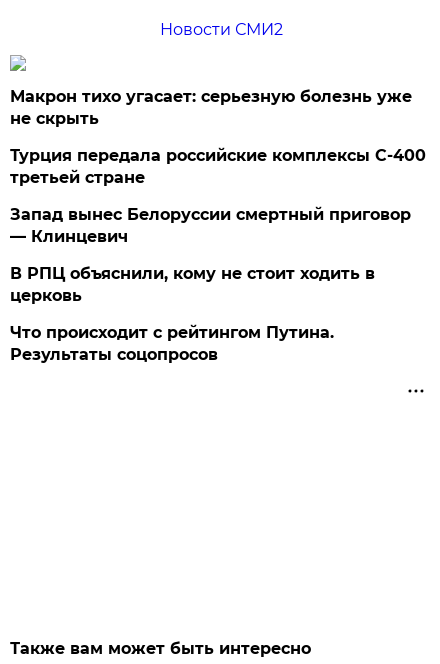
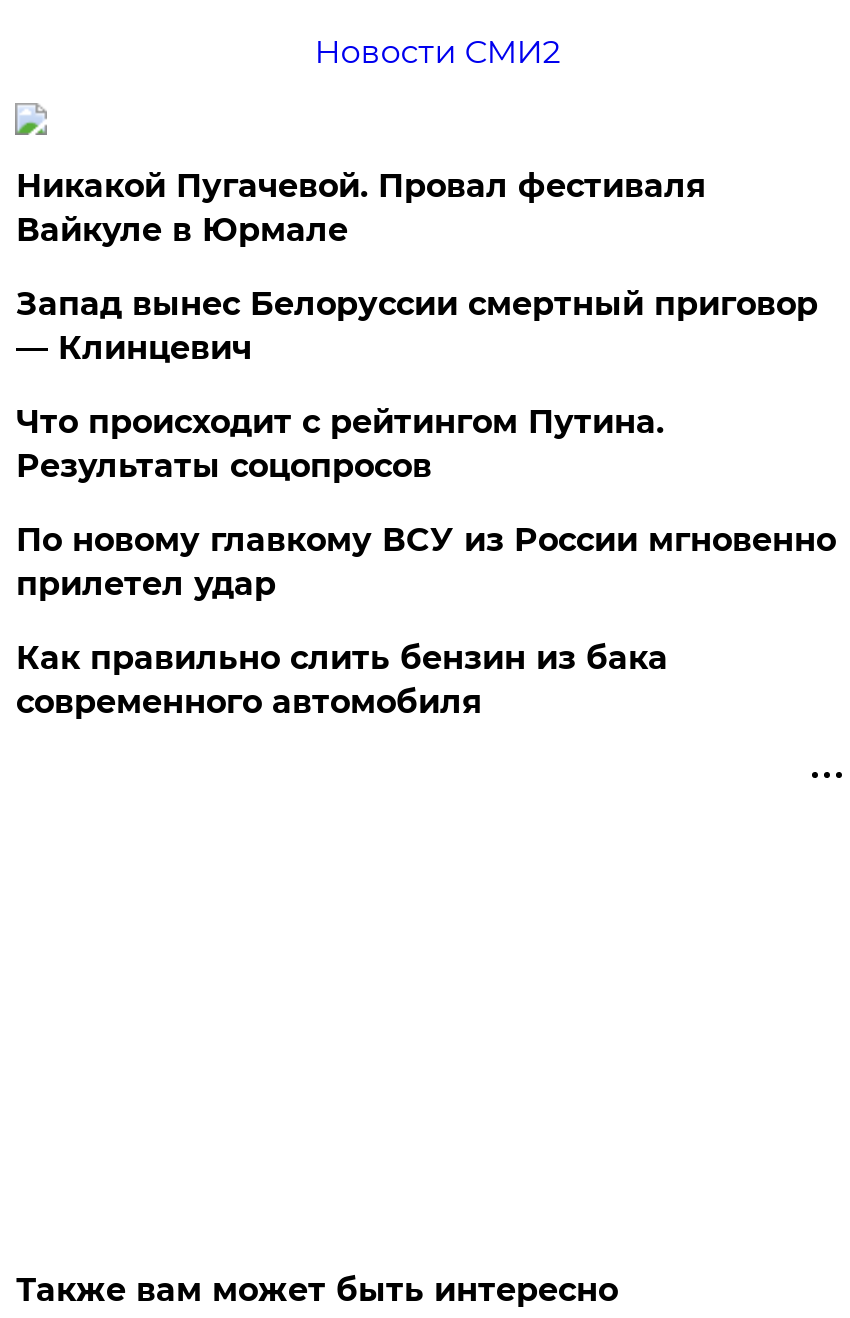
[10,87,426,187] Макрон тихо угасает: серьезную болезнь уже | не скрыть | Турция передала российские комплексы С-400 | третьей стране -> [16,167,706,249] Никакой Пугачевой. Провал фестиваля | Вайкуле в Юрмале
moved [10,205,411,246] -> [16,285,818,367]: Запад вынес Белоруссии смертный приговор | — Клинцевич
[10,264,375,305] В РПЦ объяснили, кому не стоит ходить в | церковь -> none
moved [10,323,334,364] -> [16,403,664,485]: Что происходит с рейтингом Путина. | Результаты соцопросов
none -> [16,521,836,721] По новому главкому ВСУ из России мгновенно | прилетел удар | Как правильно слить бензин из бака | современного автомобиля

